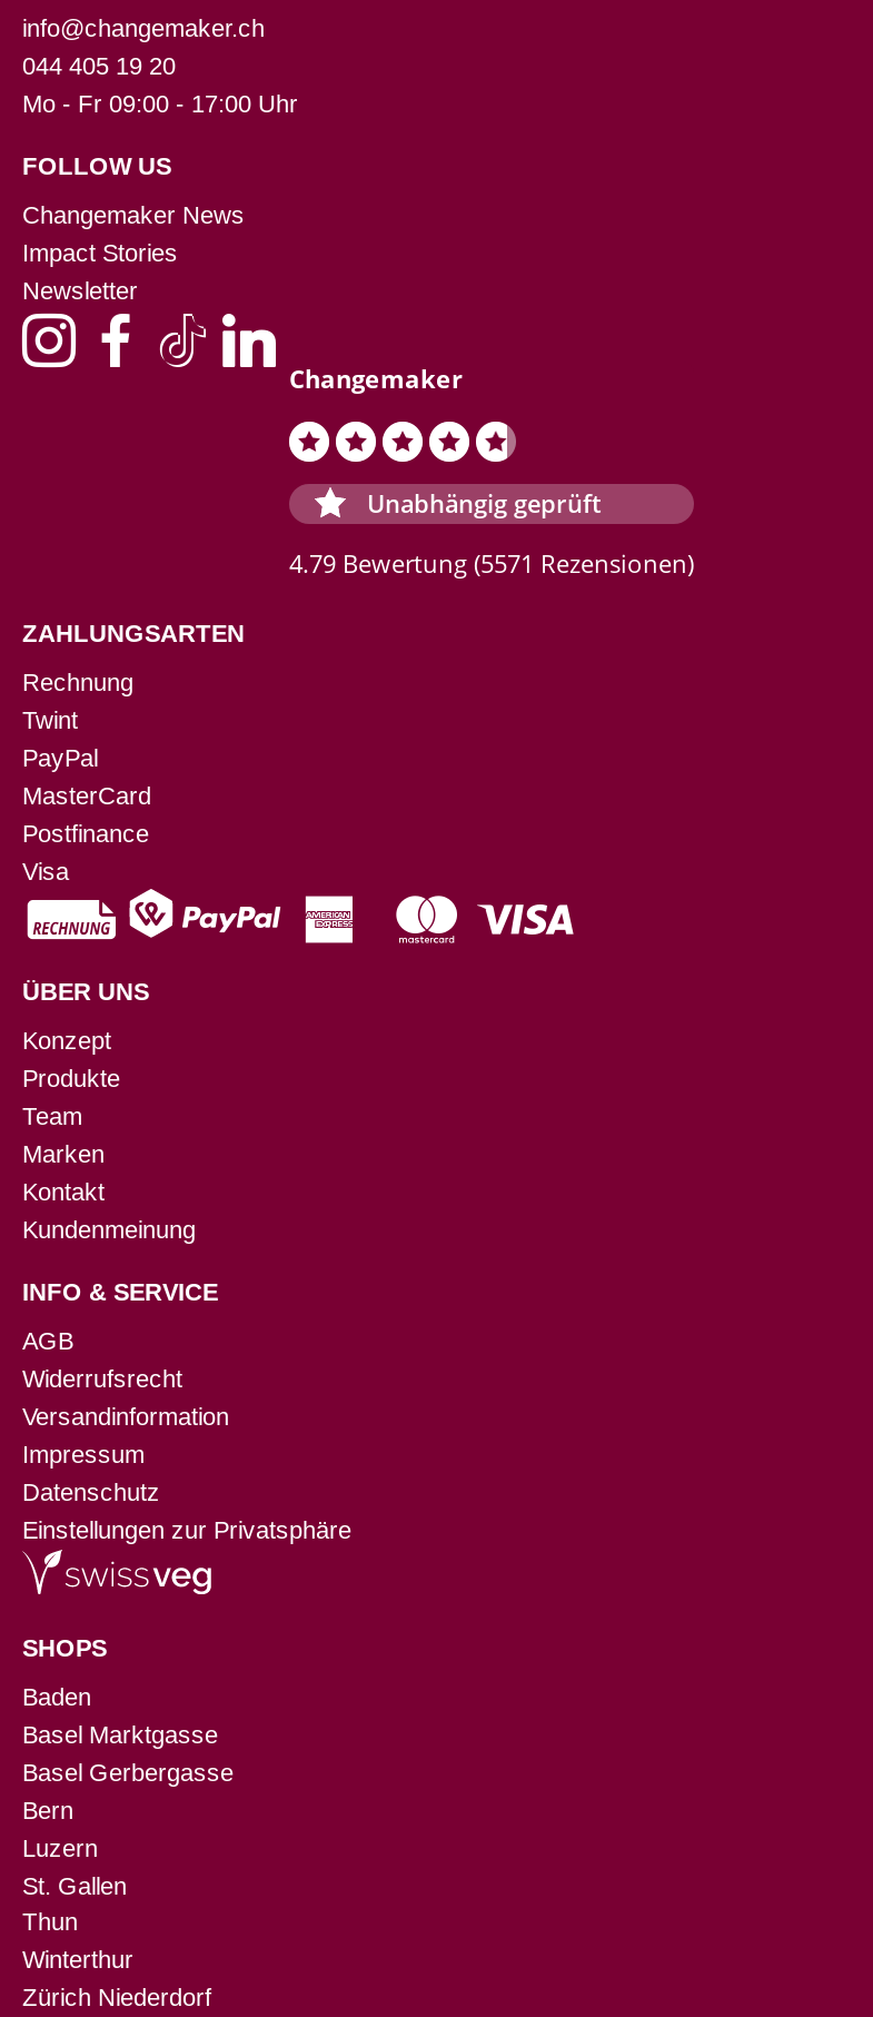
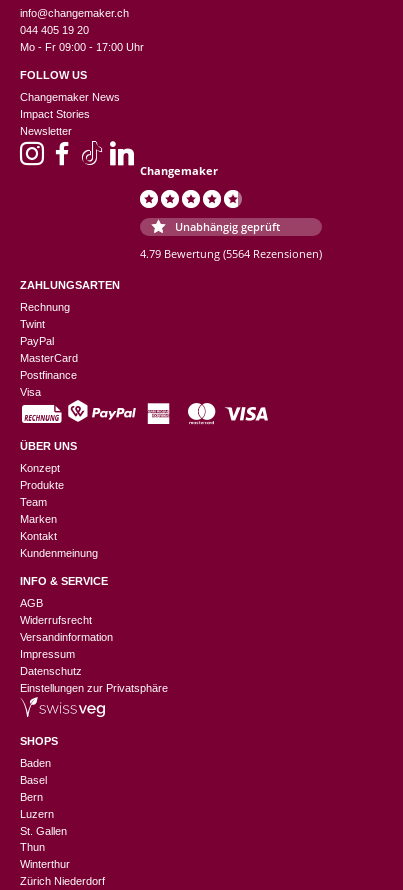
[289,546,694,580] 4.79 Bewertung (5571 Rezensionen) -> [140,246,322,261] 4.79 Bewertung (5564 Rezensionen)
[22,1721,234,1785] Basel Marktgasse | Basel Gerbergasse -> [20,774,47,786] Basel

